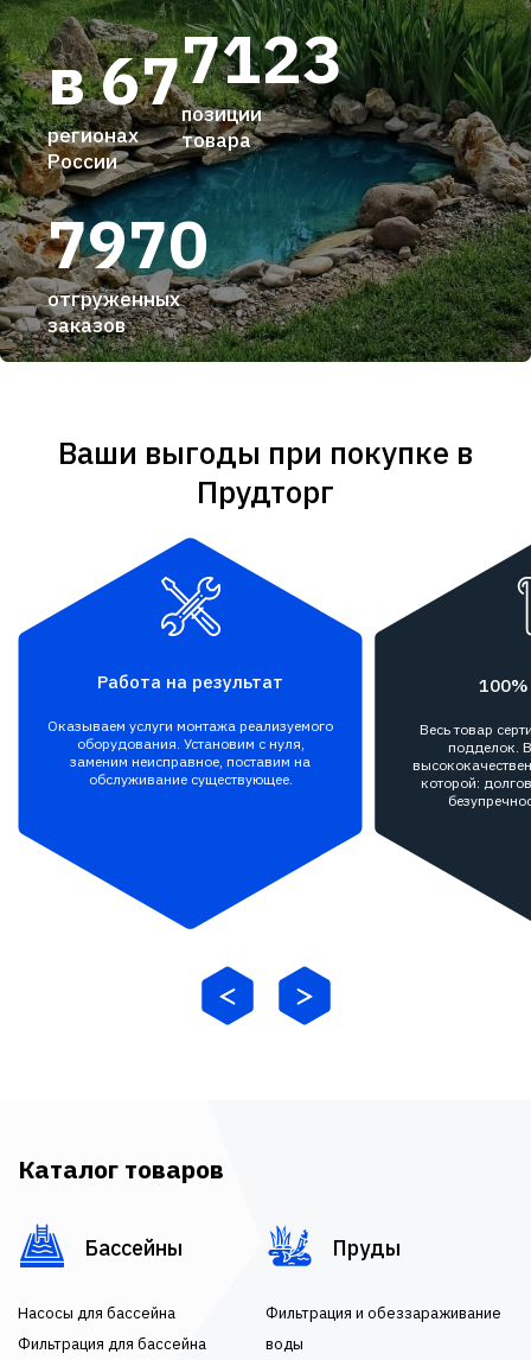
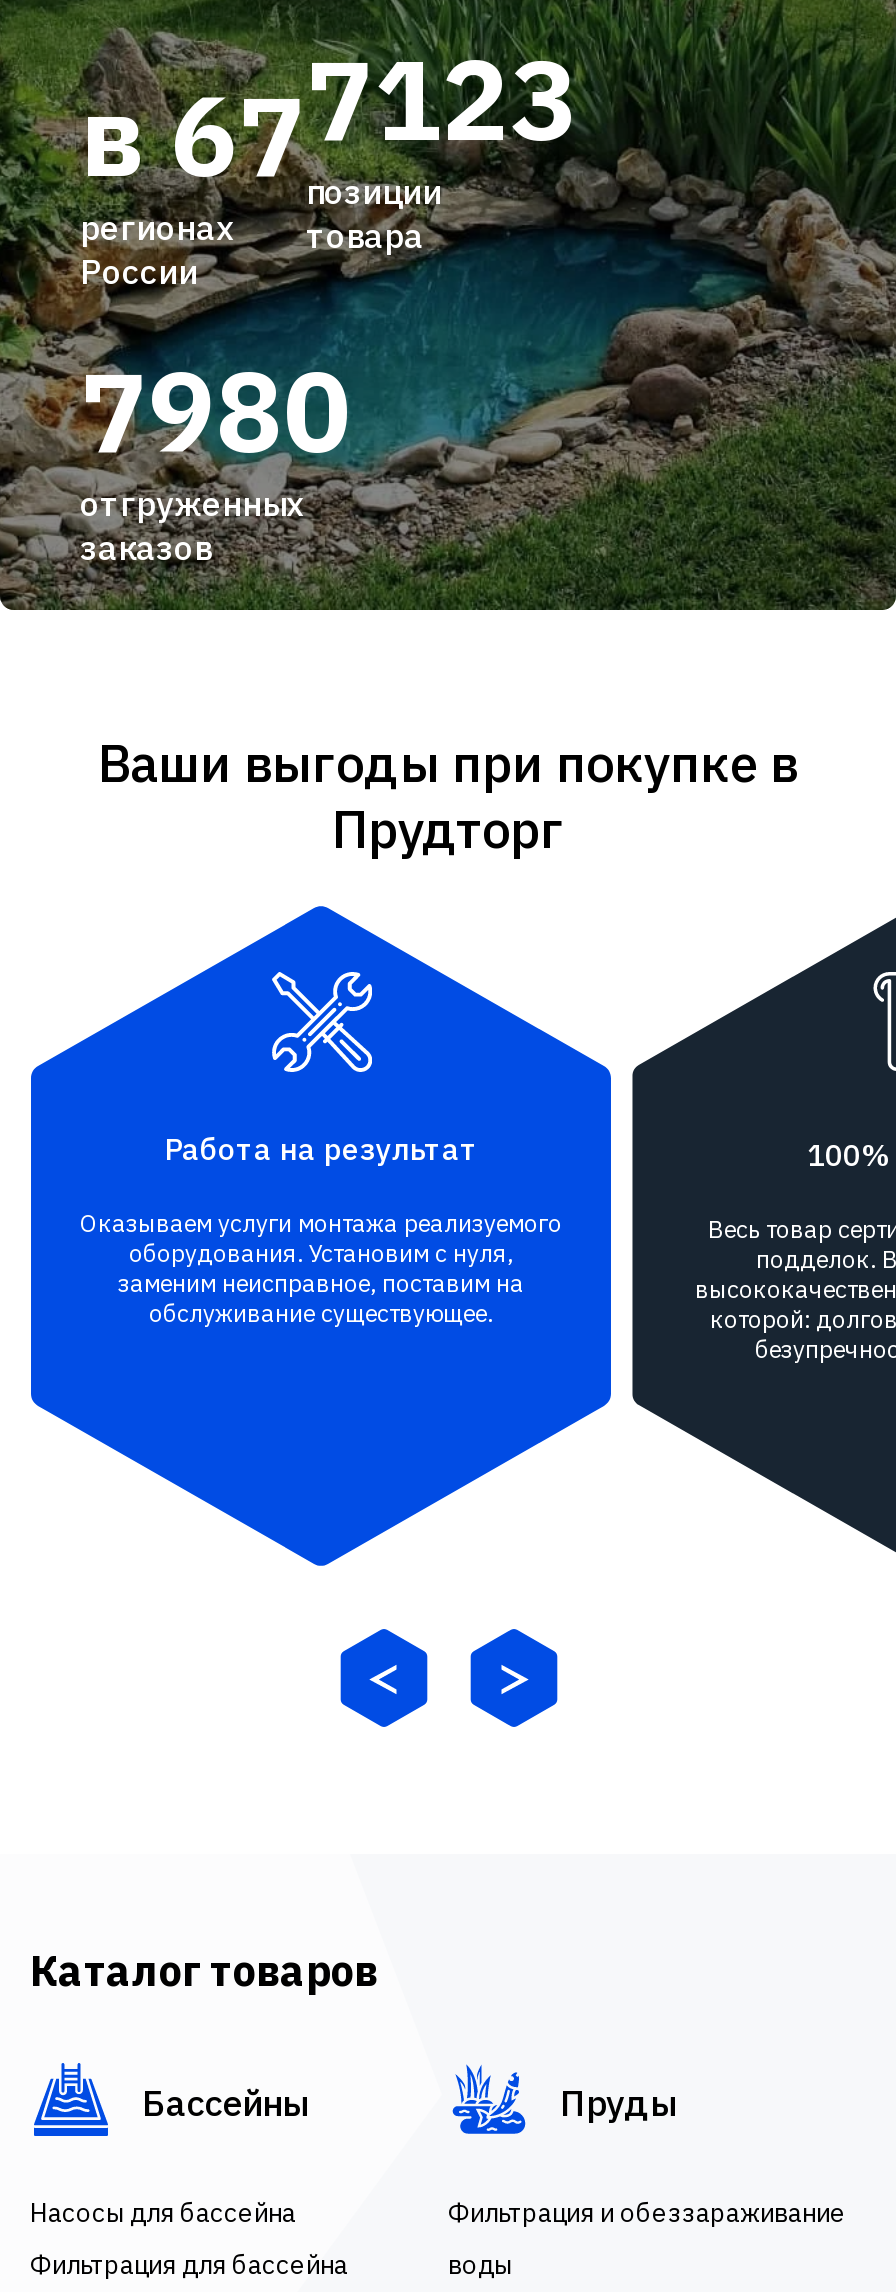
[47,201,209,286] 7970 -> [80,338,352,482] 7980

